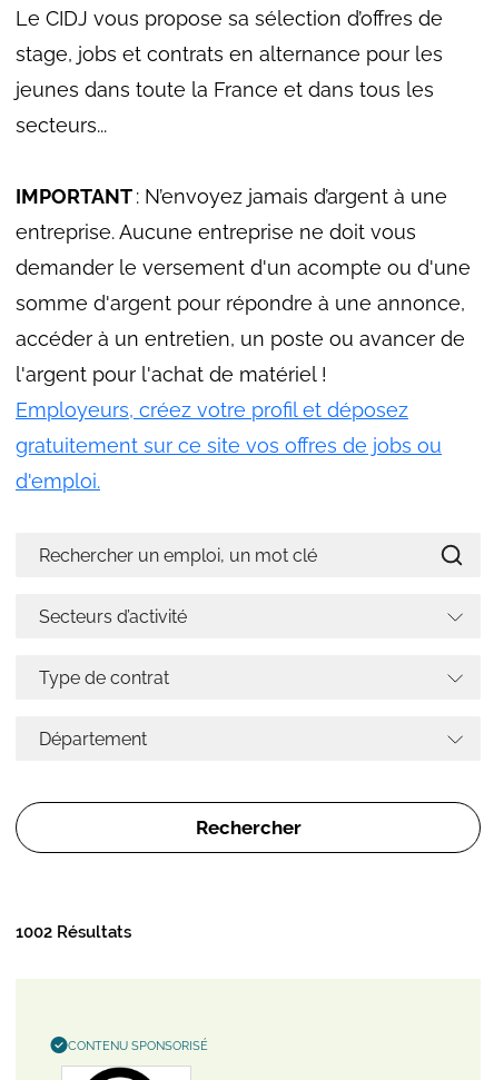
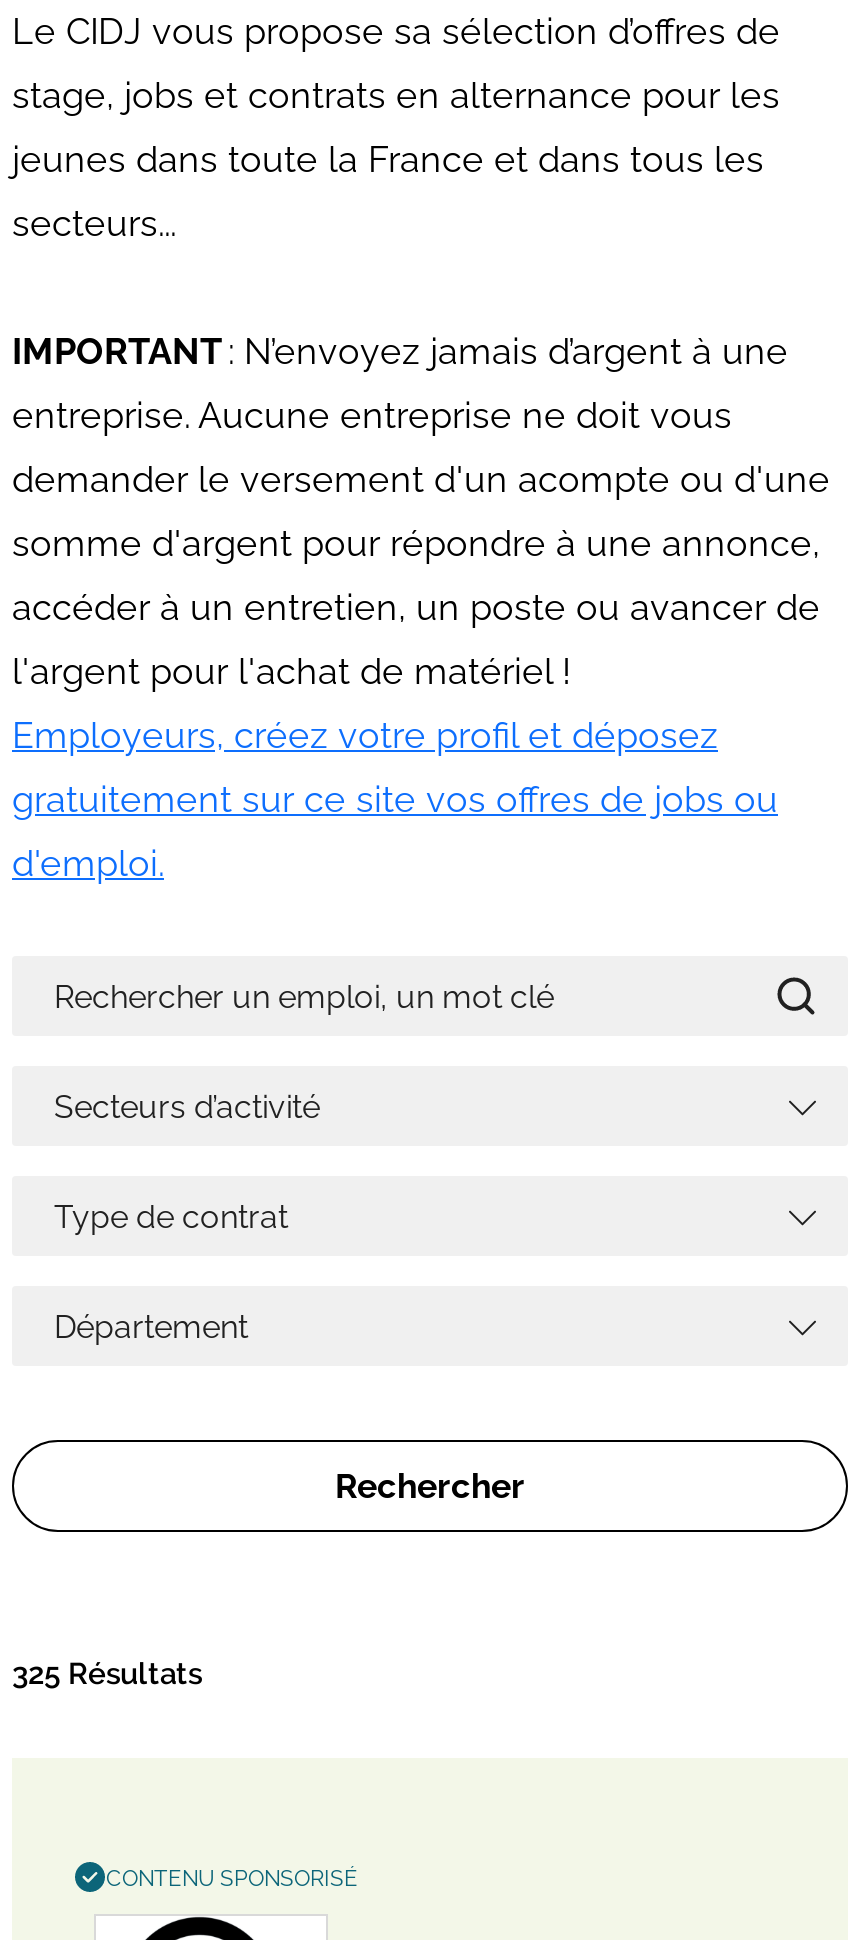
[16,923,131,943] 1002 Résultats -> [12,1657,202,1693] 325 Résultats

